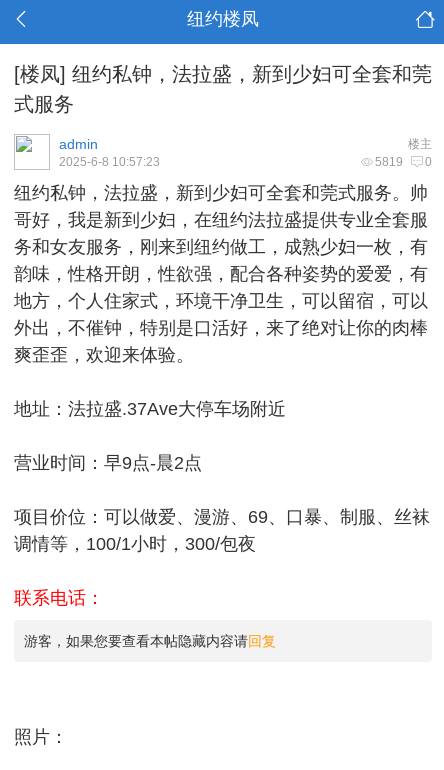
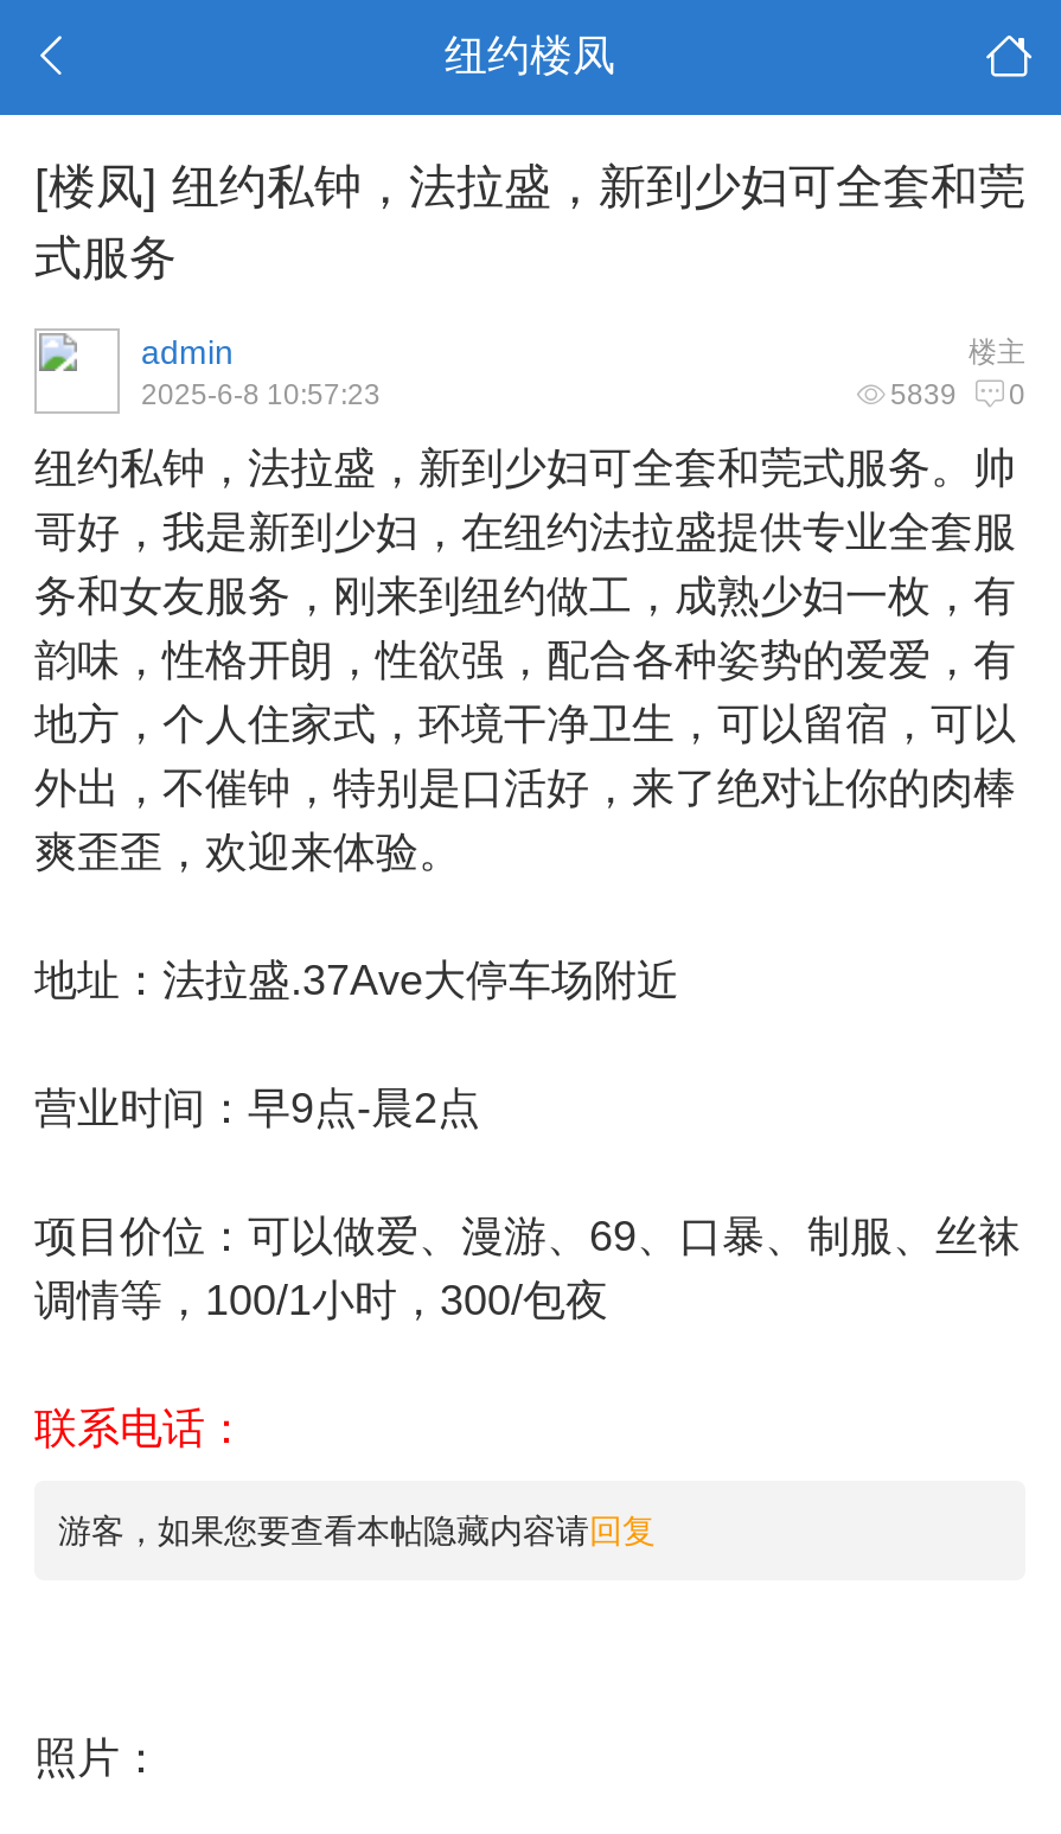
[375,155,432,169] 5819 0 -> [890,378,1025,411] 5839 0

